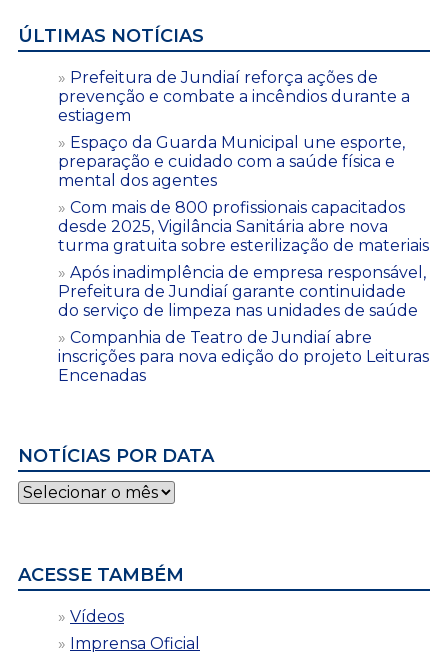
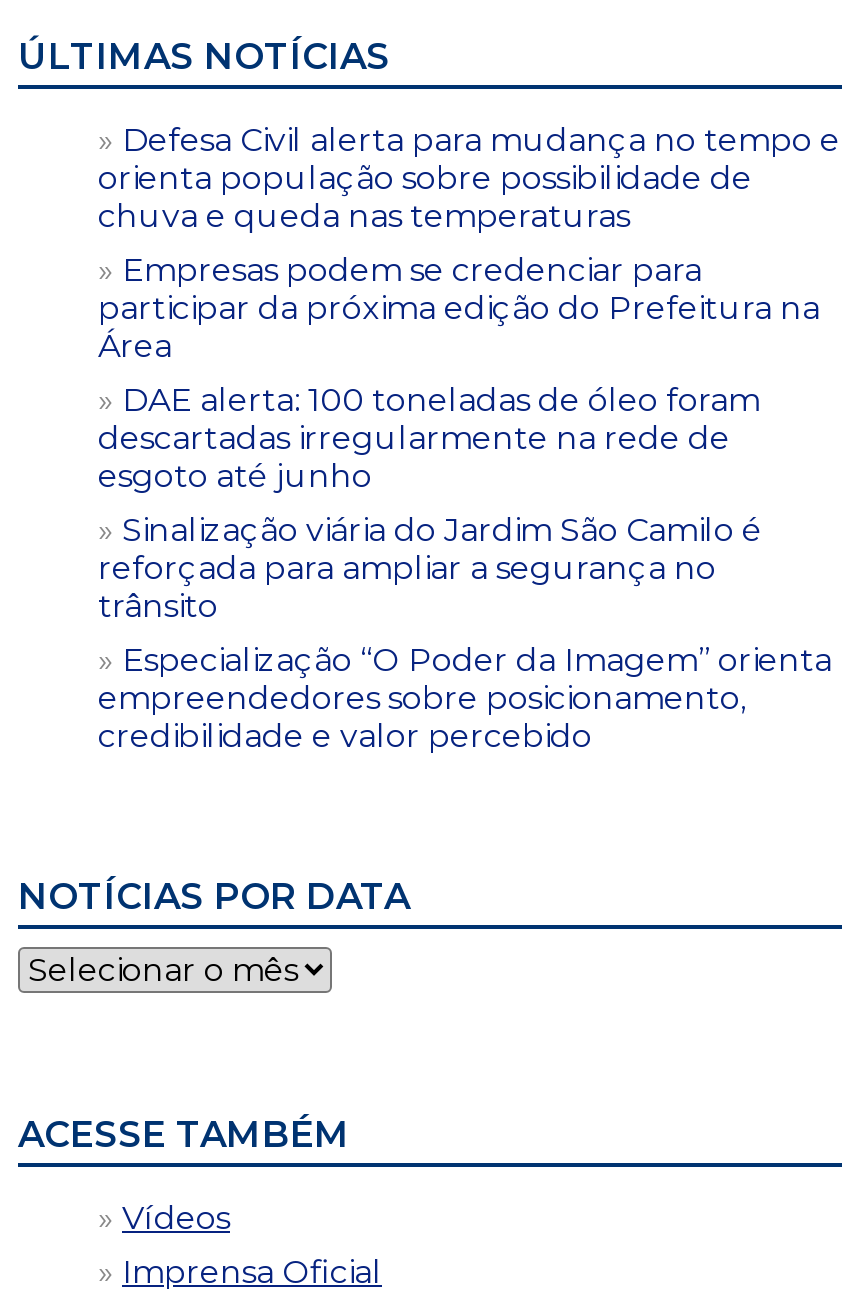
[58,68,429,385] Prefeitura de Jundiaí reforça ações de | prevenção e combate a incêndios durante a | estiagem | Espaço da Guarda Municipal une esporte, | preparação e cuidado com a saúde física e | mental dos agentes | Com mais de 800 profissionais capacitados | desde 2025, Vigilância Sanitária abre nova | turma gratuita sobre esterilização de materiais | Após inadimplência de empresa responsável, | Prefeitura de Jundiaí garante continuidade | do serviço de limpeza nas unidades de saúde | Companhia de Teatro de Jundiaí abre | inscrições para nova edição do projeto Leituras | Encenadas -> [98,122,840,756] Defesa Civil alerta para mudança no tempo e | orienta população sobre possibilidade de | chuva e queda nas temperaturas | Empresas podem se credenciar para | participar da próxima edição do Prefeitura na | Área | DAE alerta: 100 toneladas de óleo foram | descartadas irregularmente na rede de | esgoto até junho | Sinalização viária do Jardim São Camilo é | reforçada para ampliar a segurança no | trânsito | Especialização “O Poder da Imagem” orienta | empreendedores sobre posicionamento, | credibilidade e valor percebido

